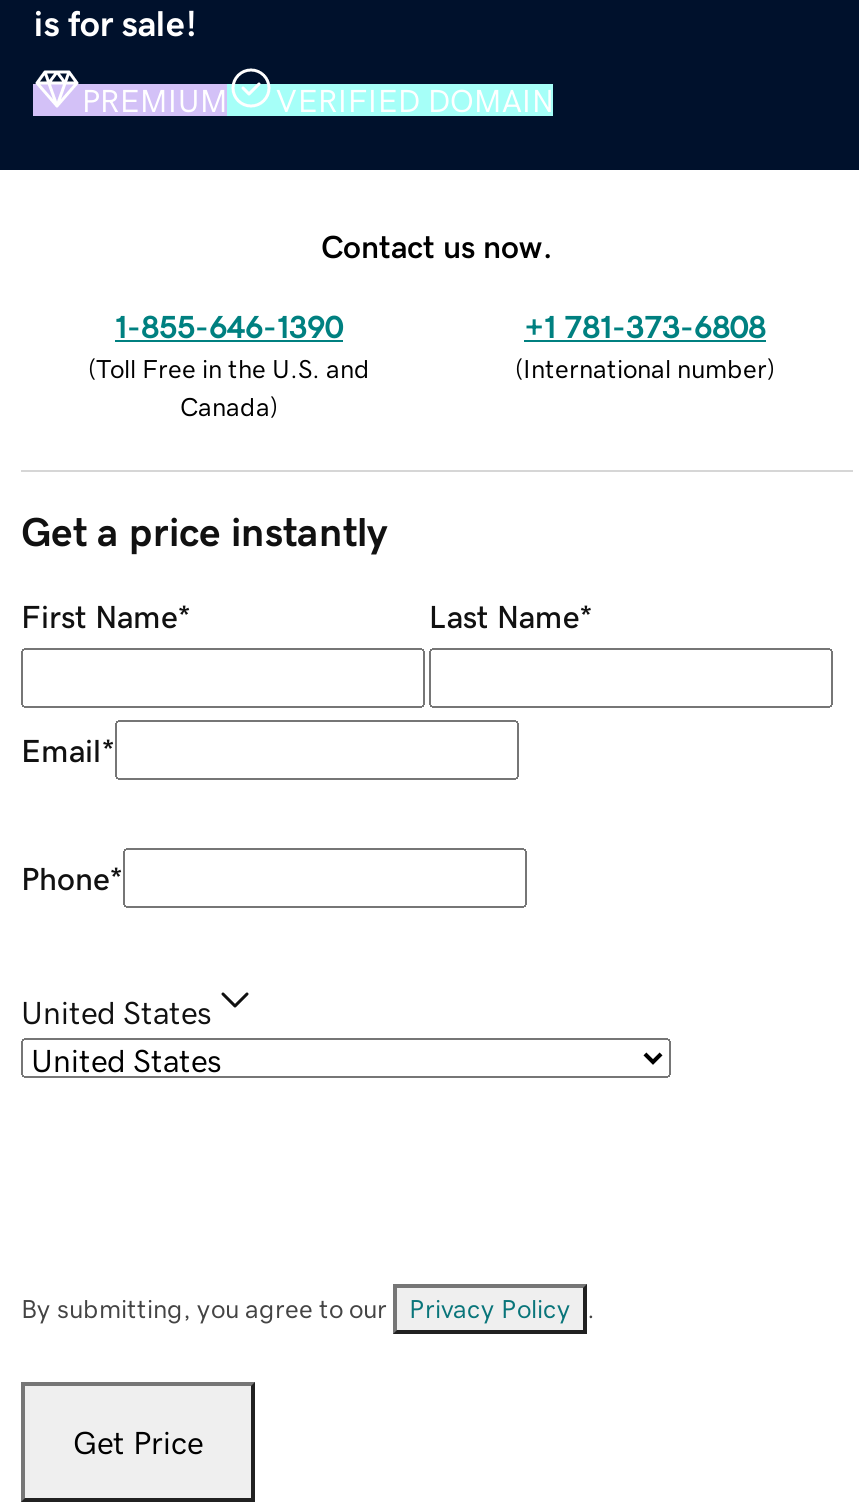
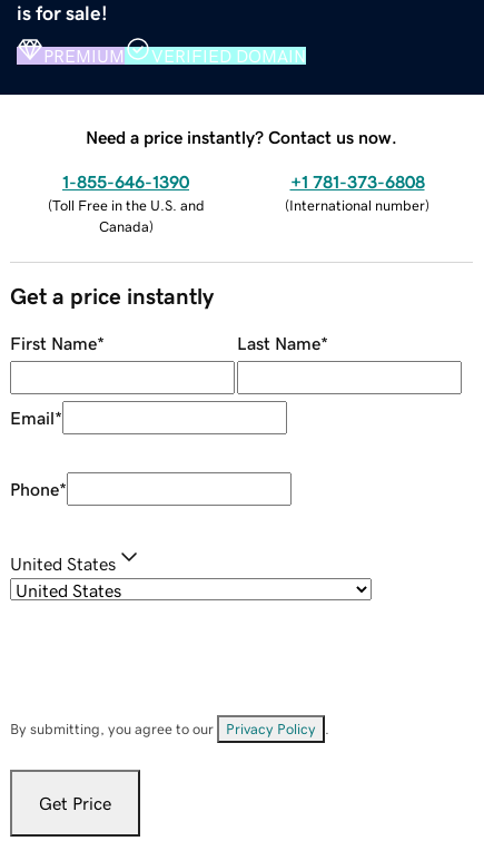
[321,229,553,261] Contact us now. -> [86,128,397,145] Need a price instantly? Contact us now.

